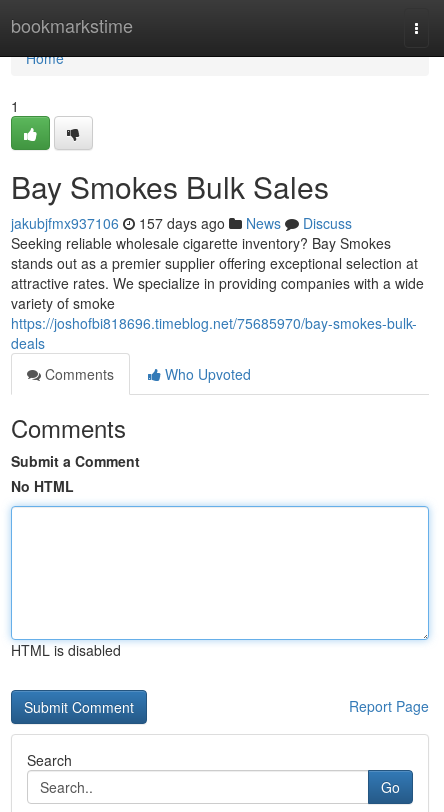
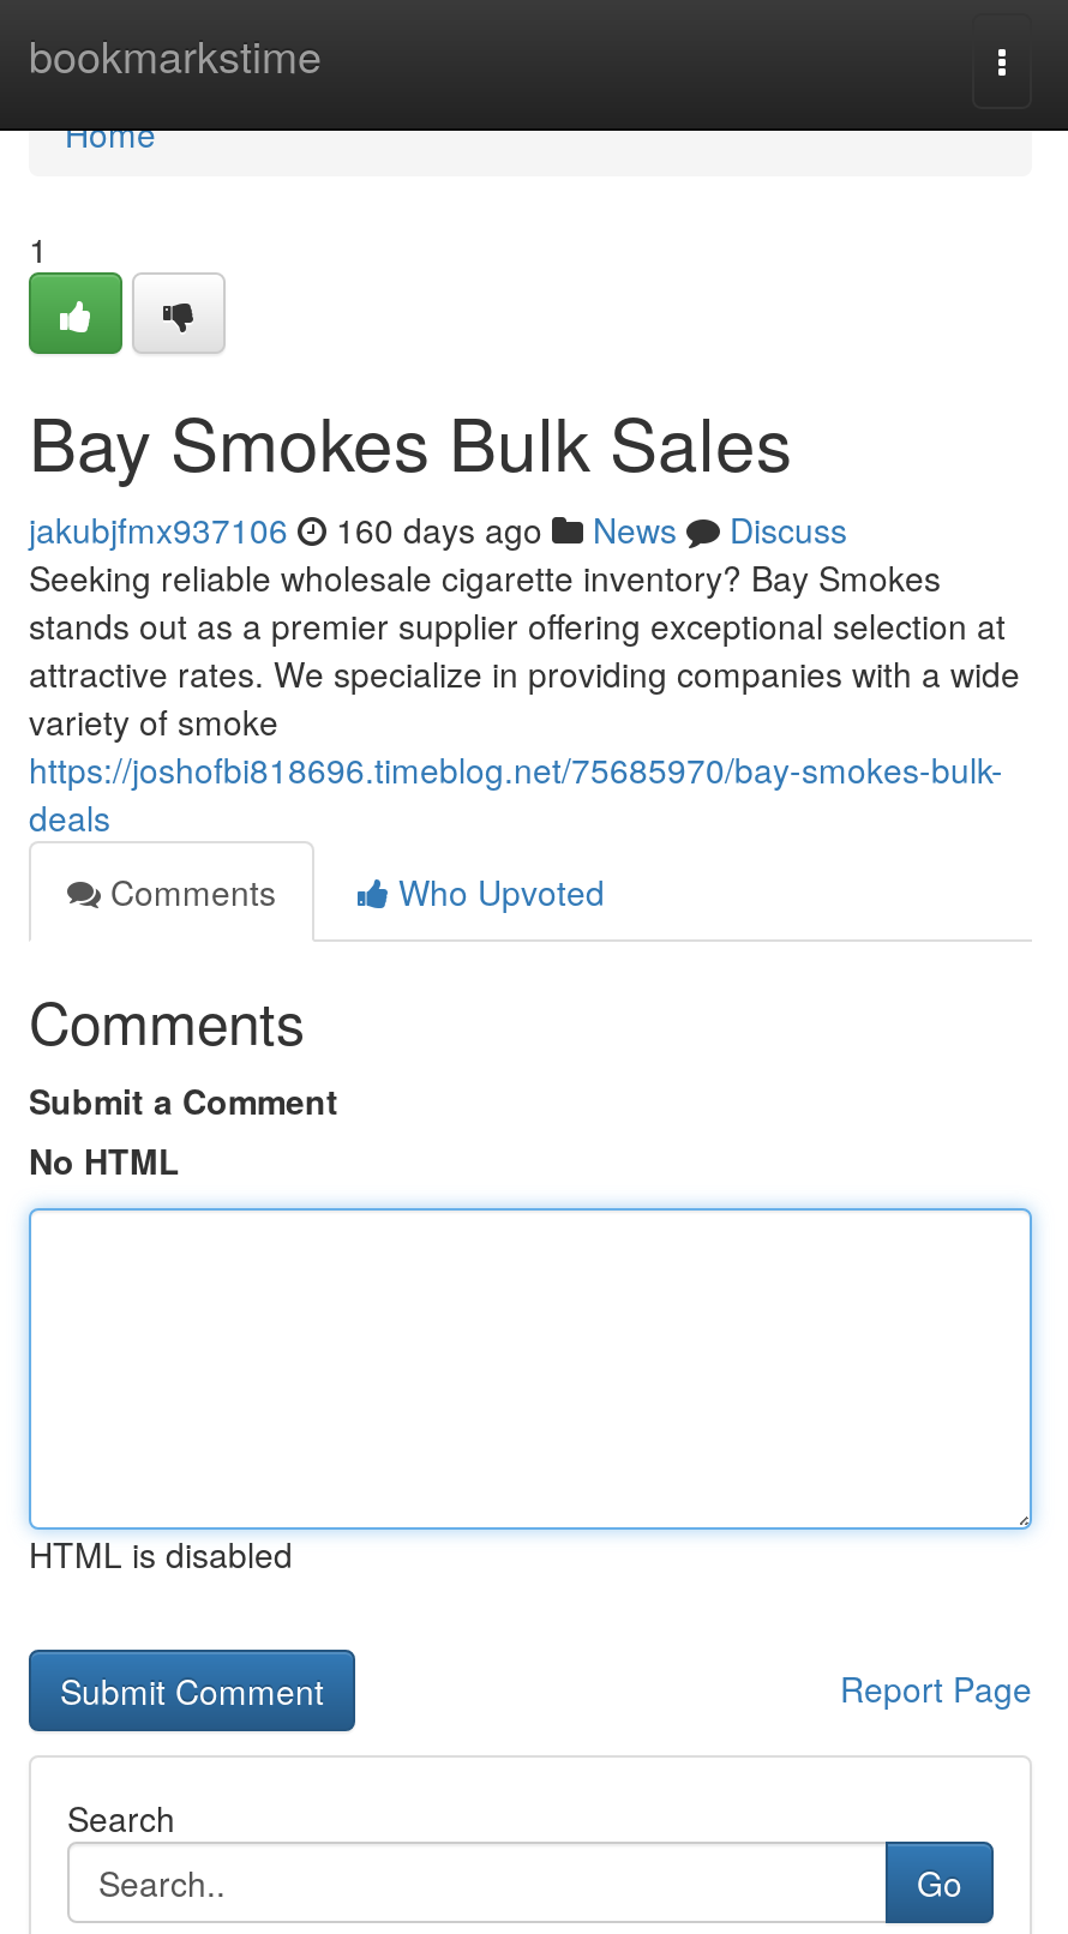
[11,213,352,233] jakubjfmx937106 157 days ago News Discuss -> [29,505,847,553] jakubjfmx937106 160 days ago News Discuss

